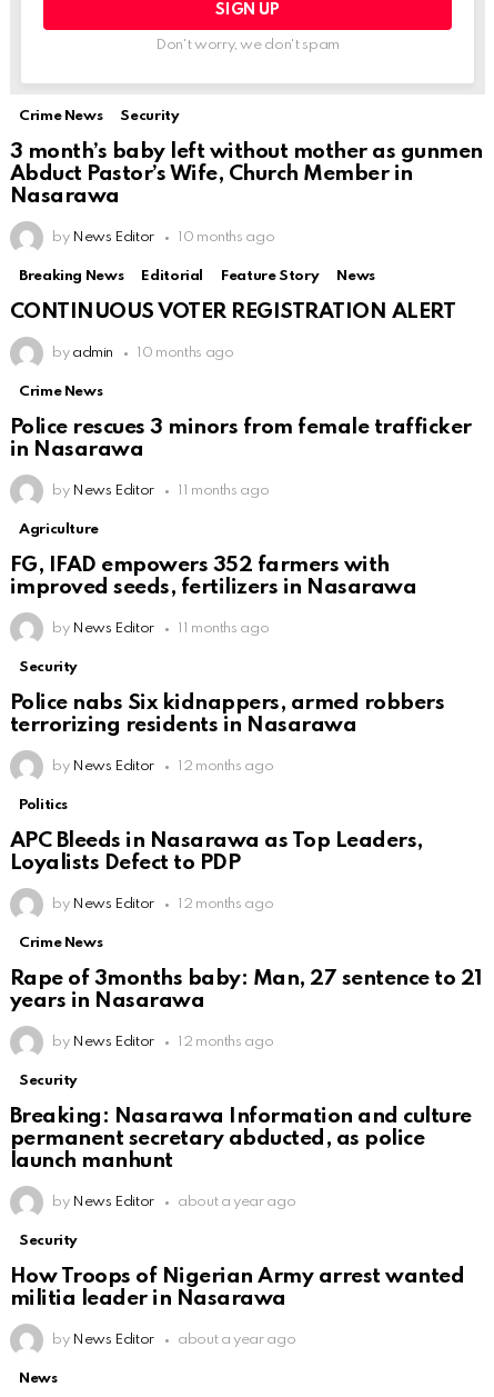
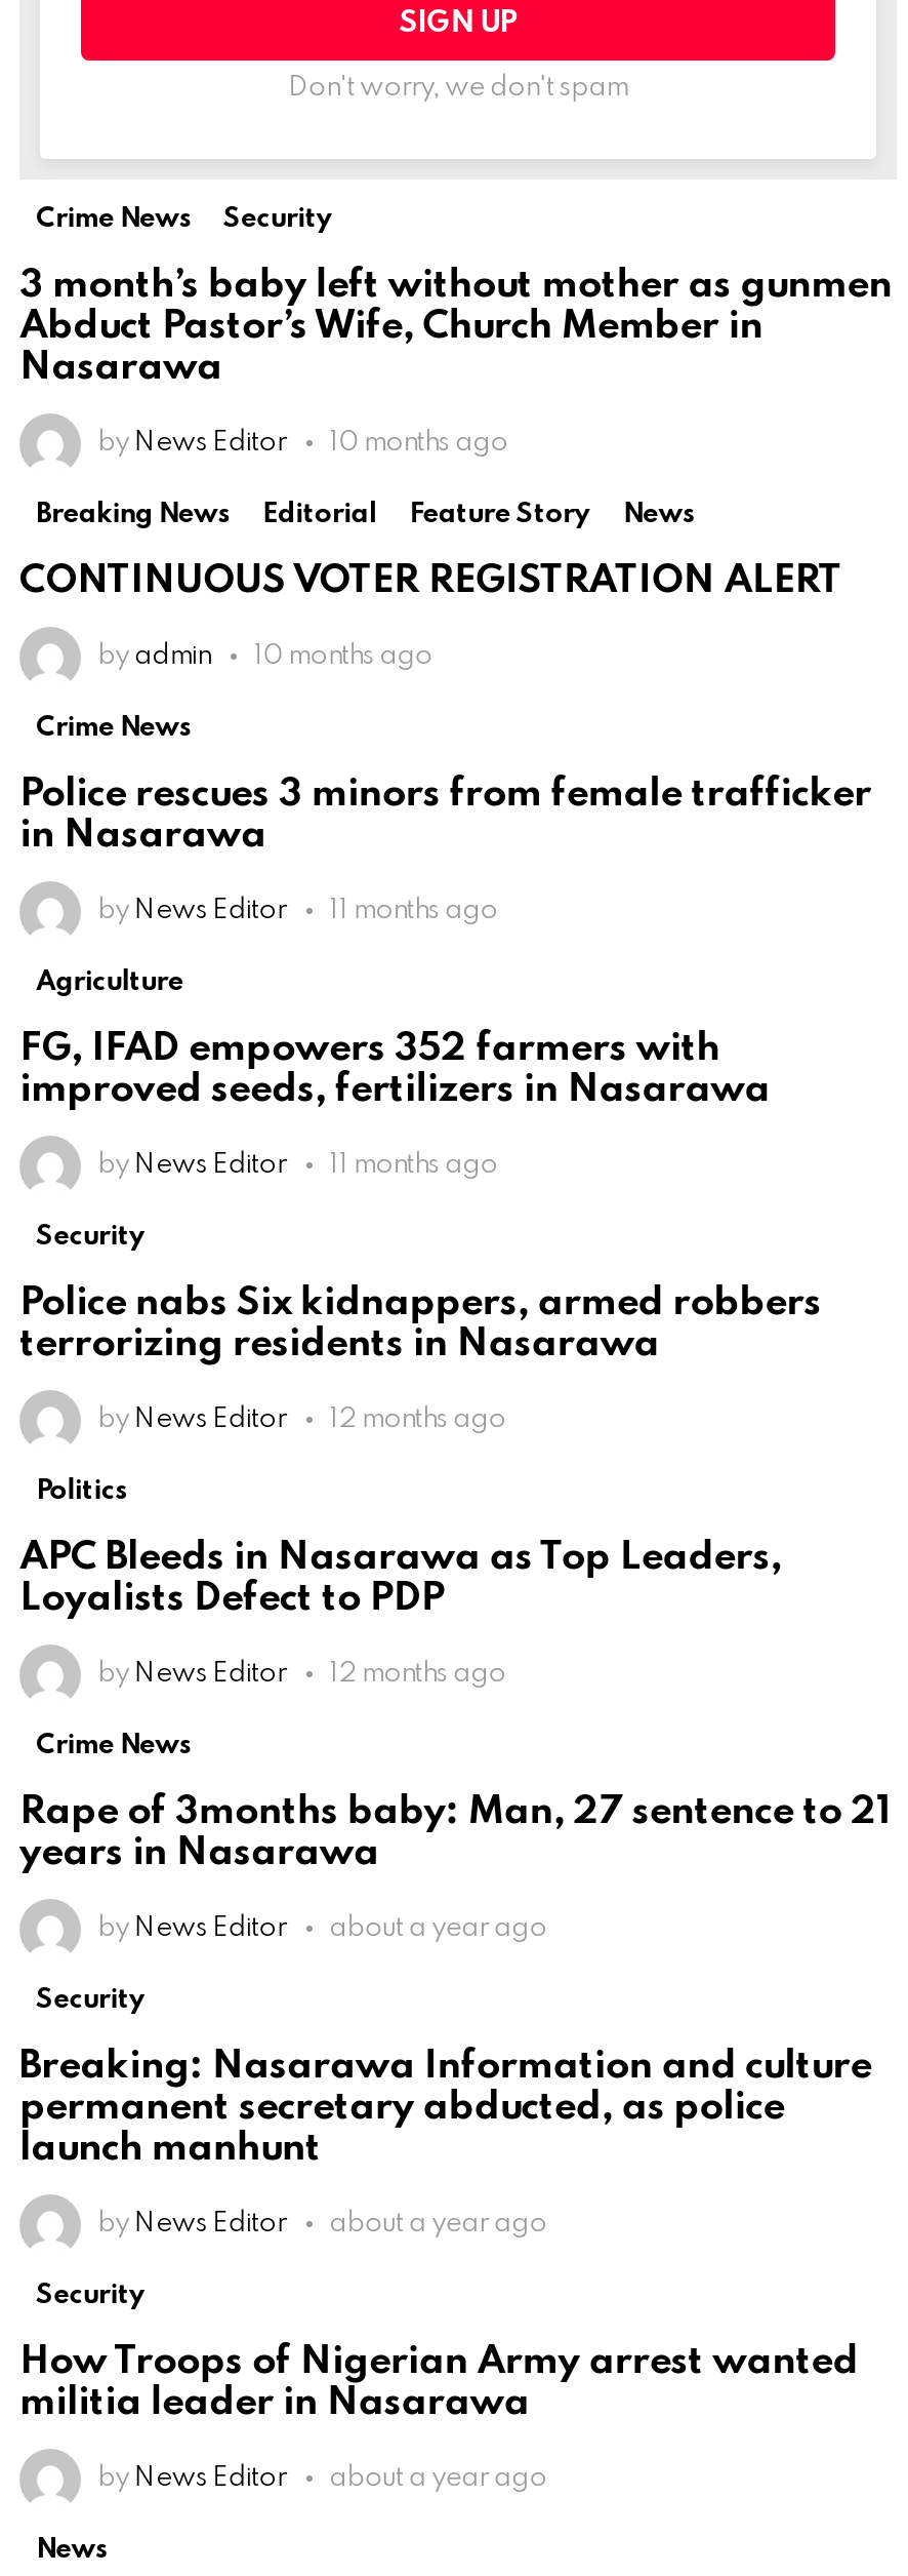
[178,1035,273,1049] 12 months ago -> [329,1915,547,1942] about a year ago

